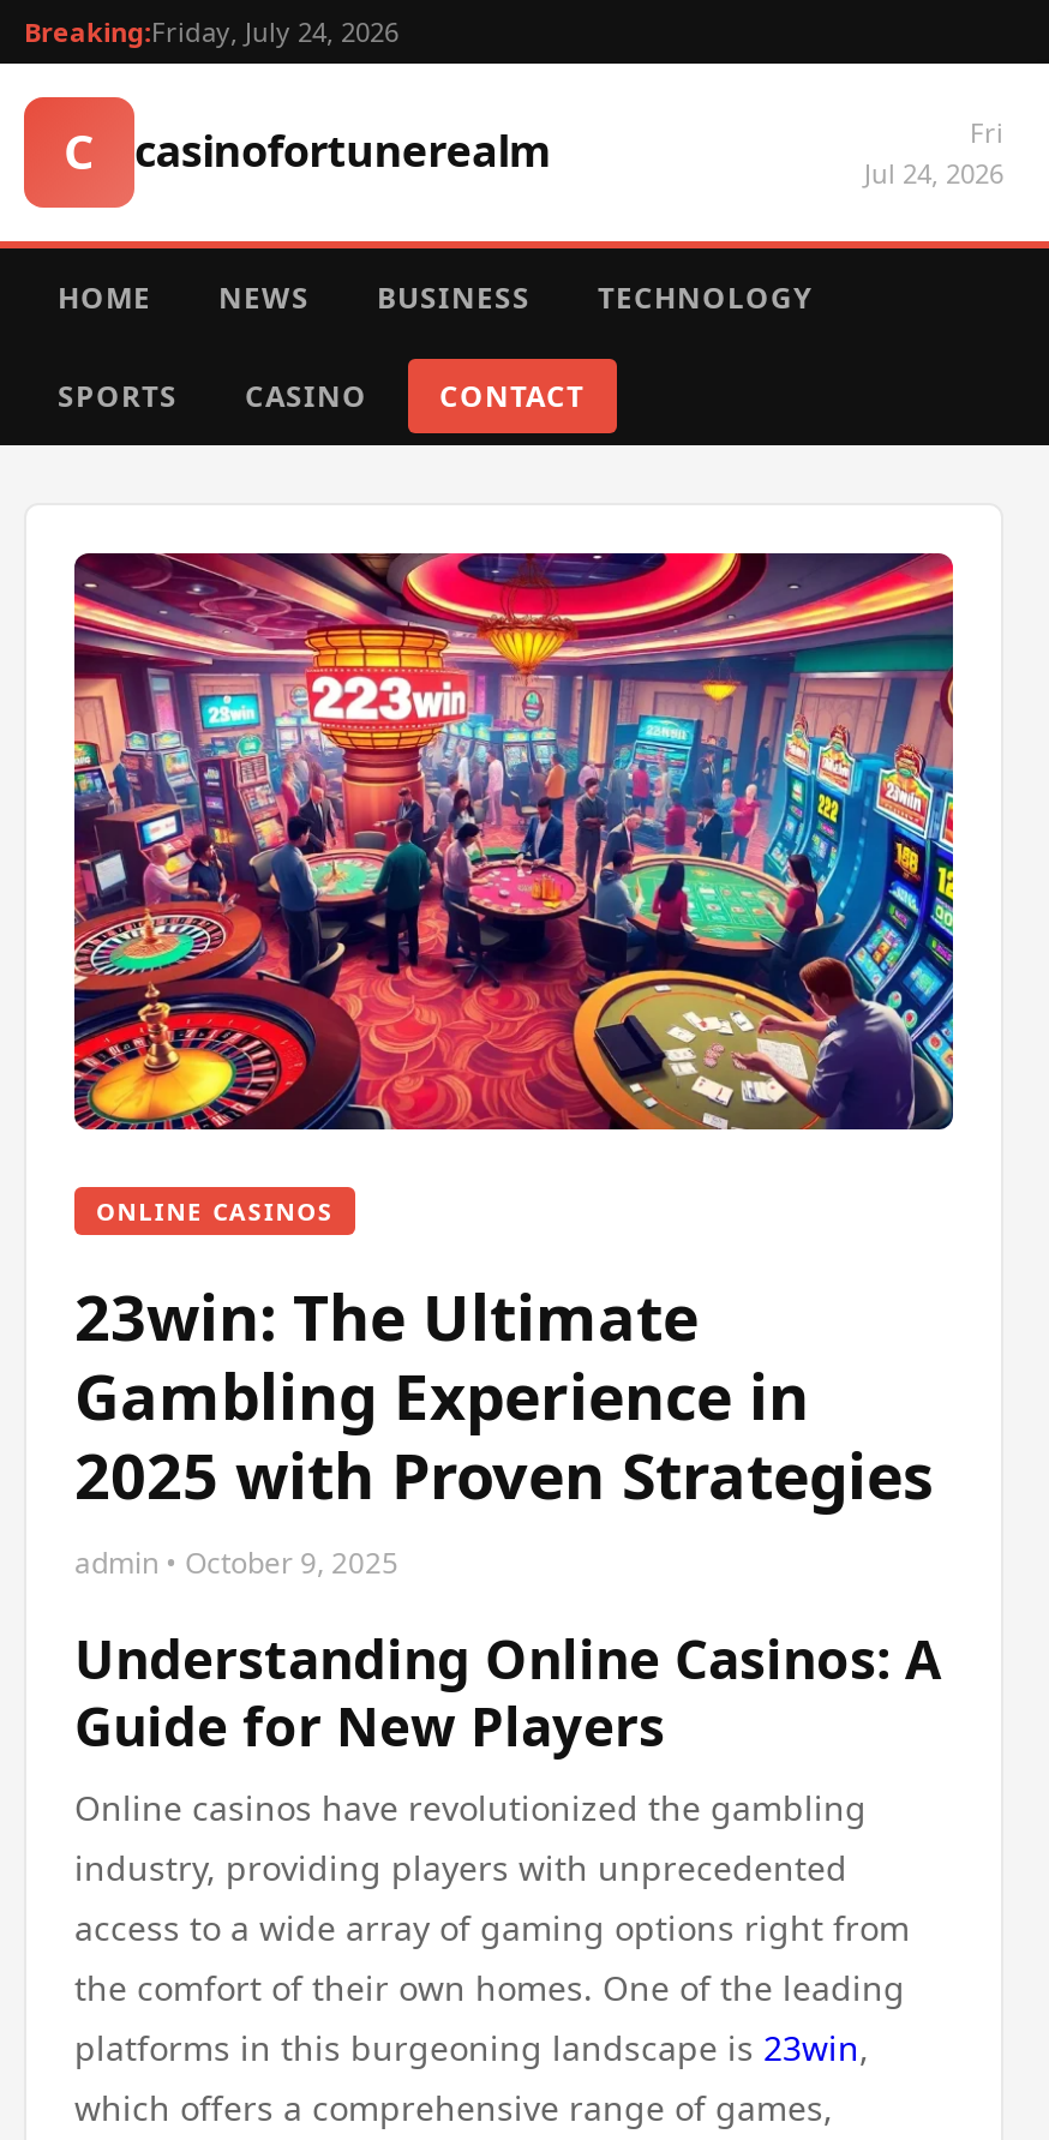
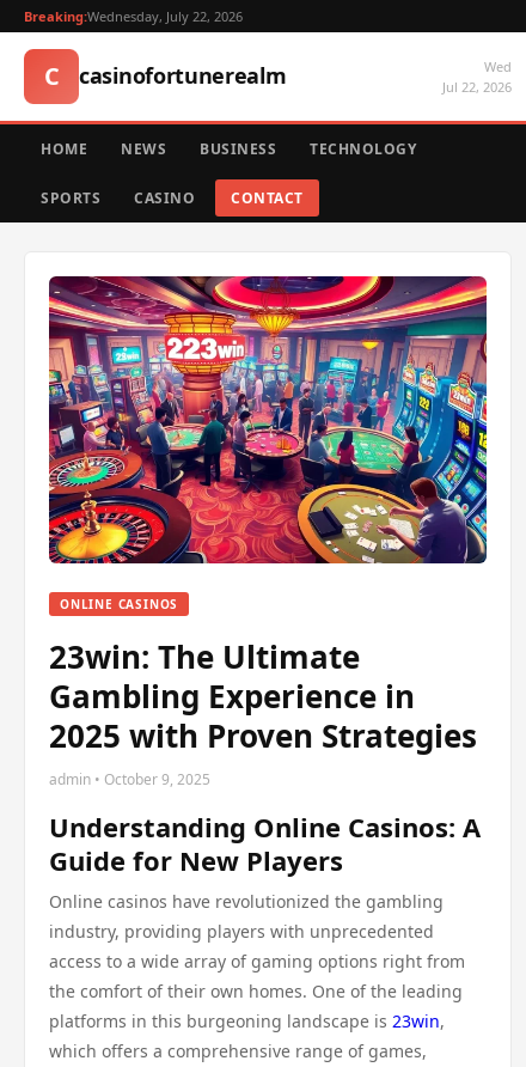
[24,13,398,49] Breaking:Friday, July 24, 2026 -> [24,7,243,25] Breaking:Wednesday, July 22, 2026
[864,114,1003,191] Fri | Jul 24, 2026 -> [442,57,512,96] Wed | Jul 22, 2026

